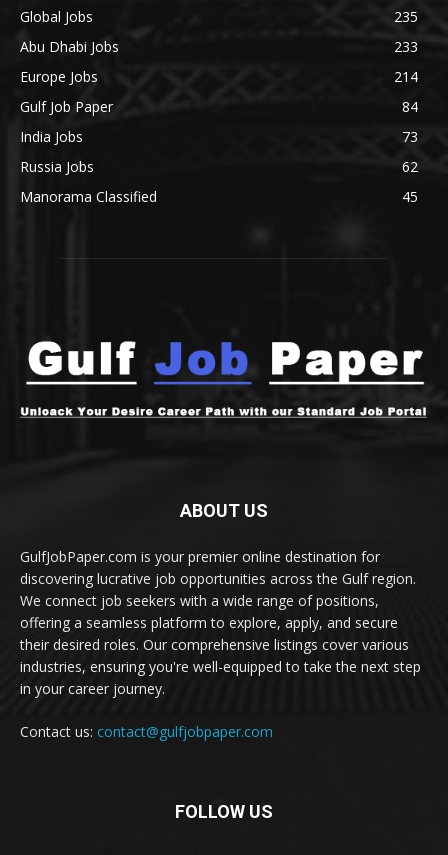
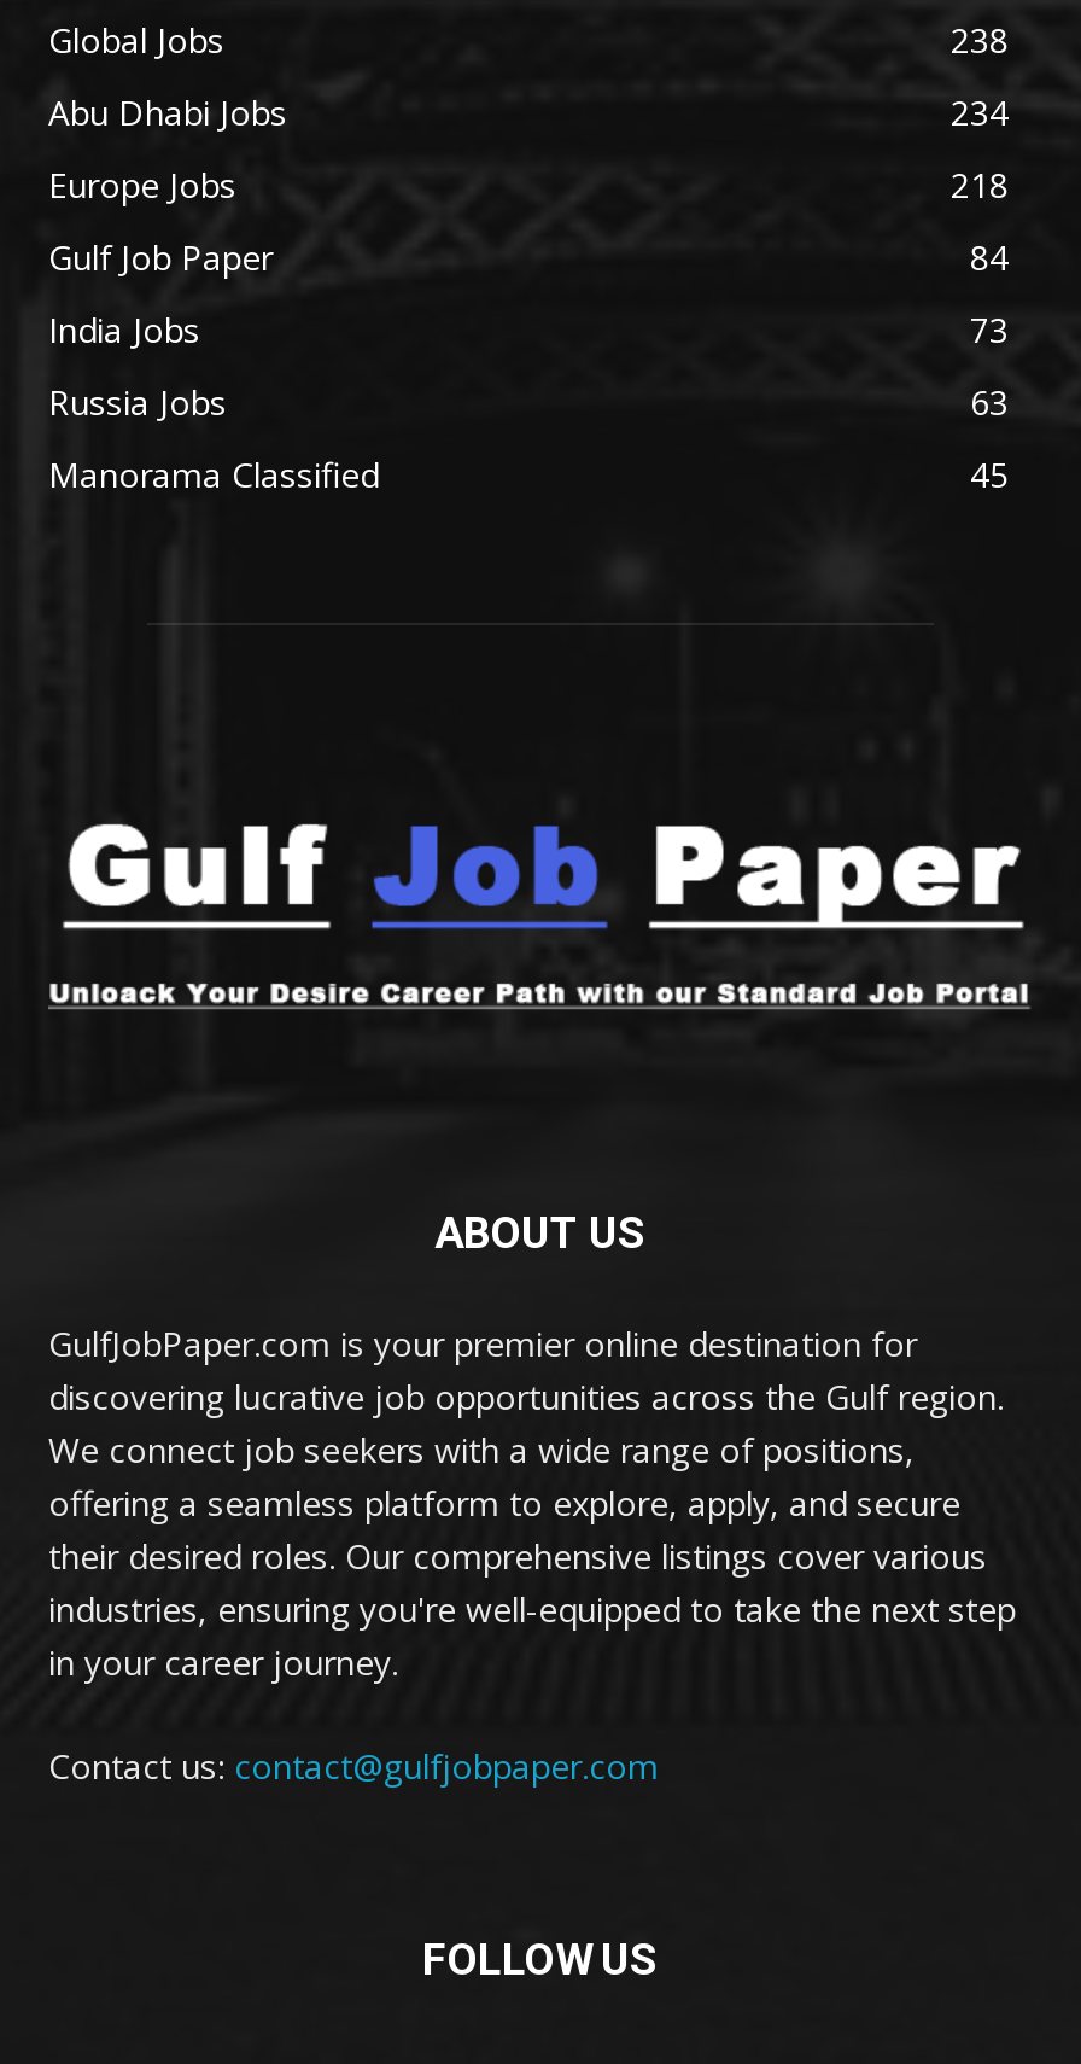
[394,7,418,26] 235 -> [951,16,1009,62] 238
[394,37,418,56] 233 -> [951,89,1009,135] 234
[394,67,418,86] 214 -> [951,161,1009,207] 218
[402,157,418,176] 62 -> [970,379,1009,424] 63

